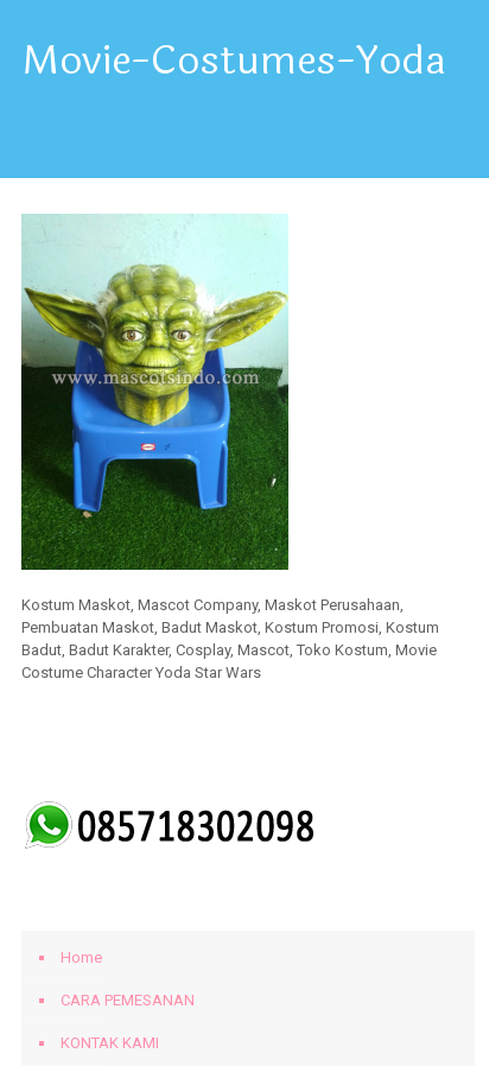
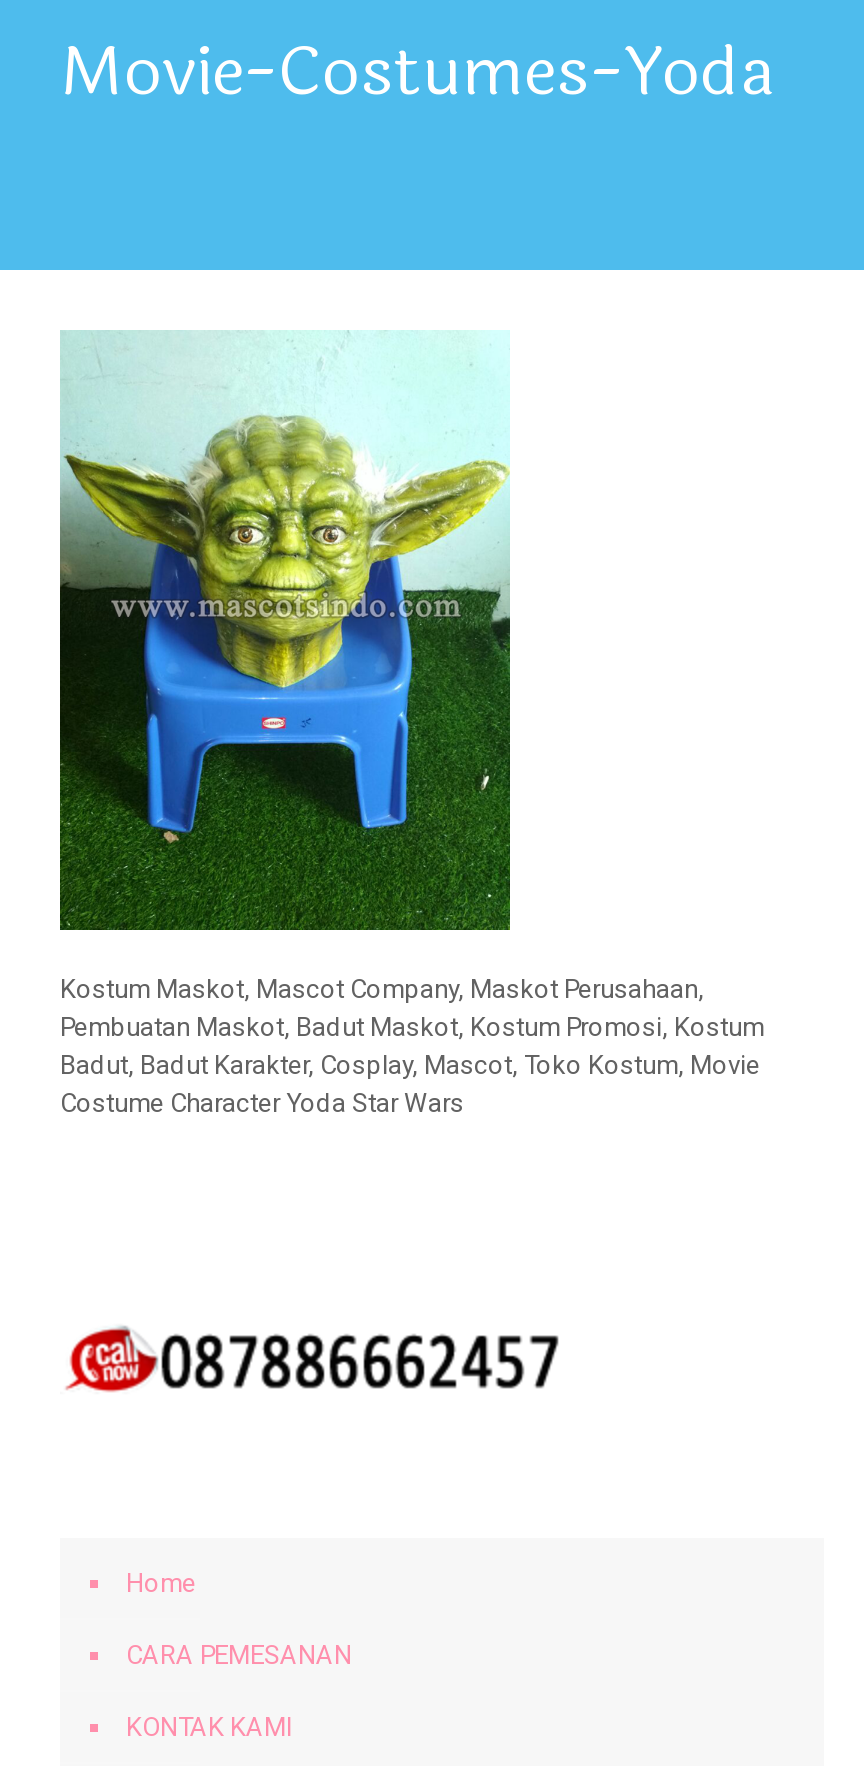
[27,804,317,845] [image] -> [68,1326,560,1394] [image]

